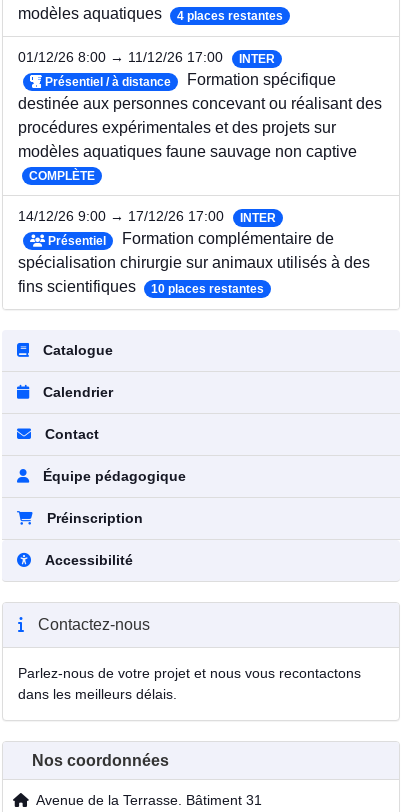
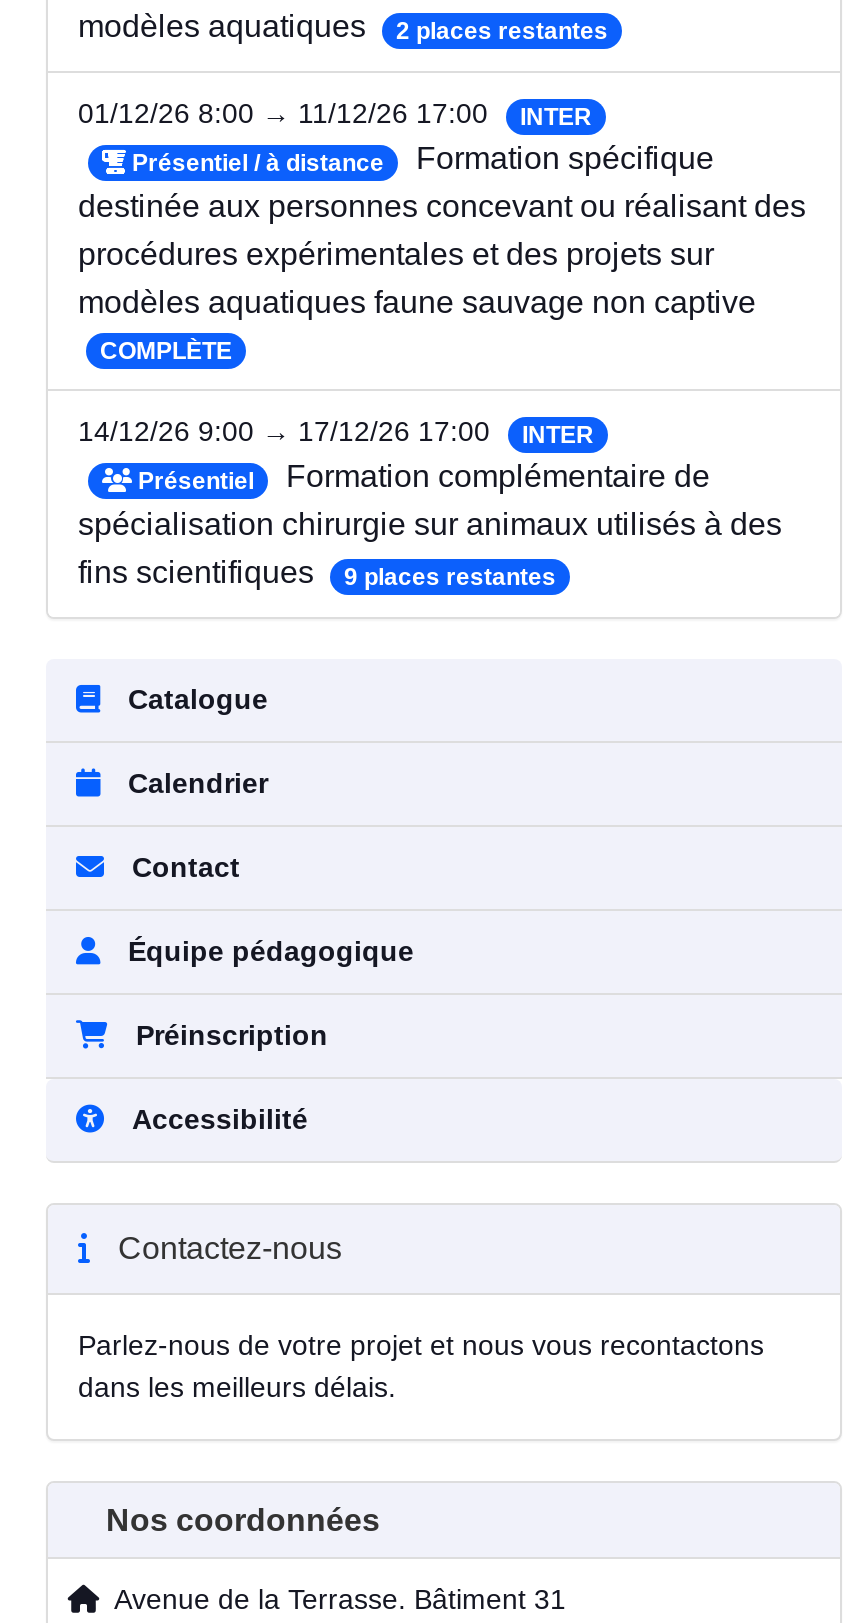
[177,8,283,22] 4 places restantes -> [396,16,608,44] 2 places restantes
[151,281,264,295] 10 places restantes -> [344,562,556,590] 9 places restantes

